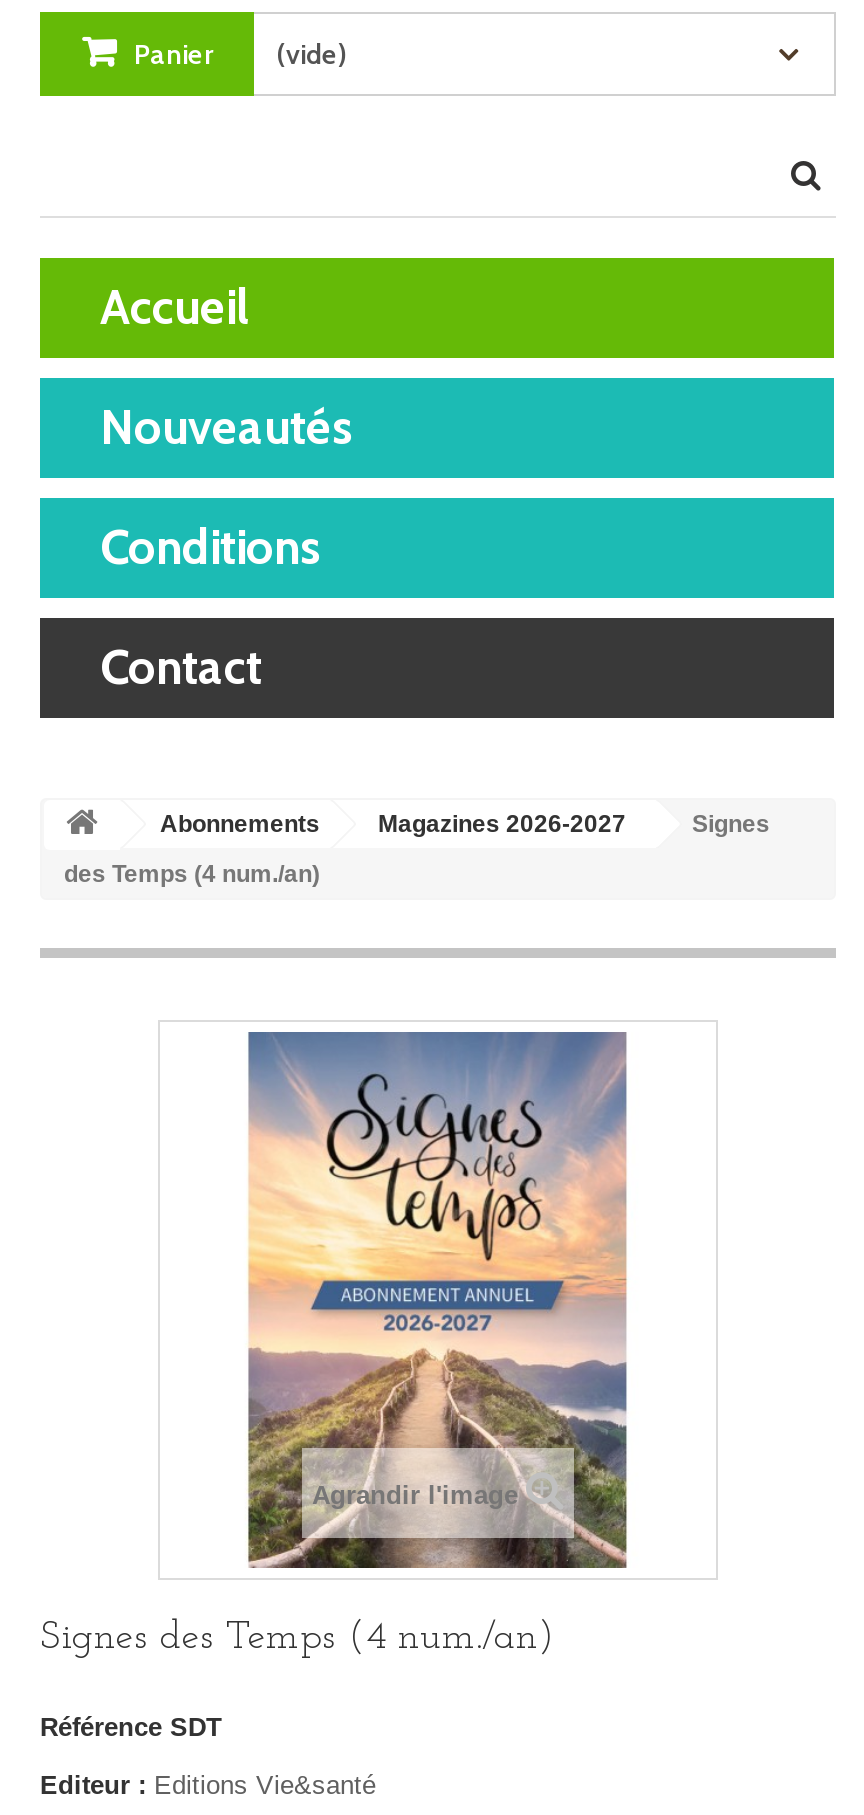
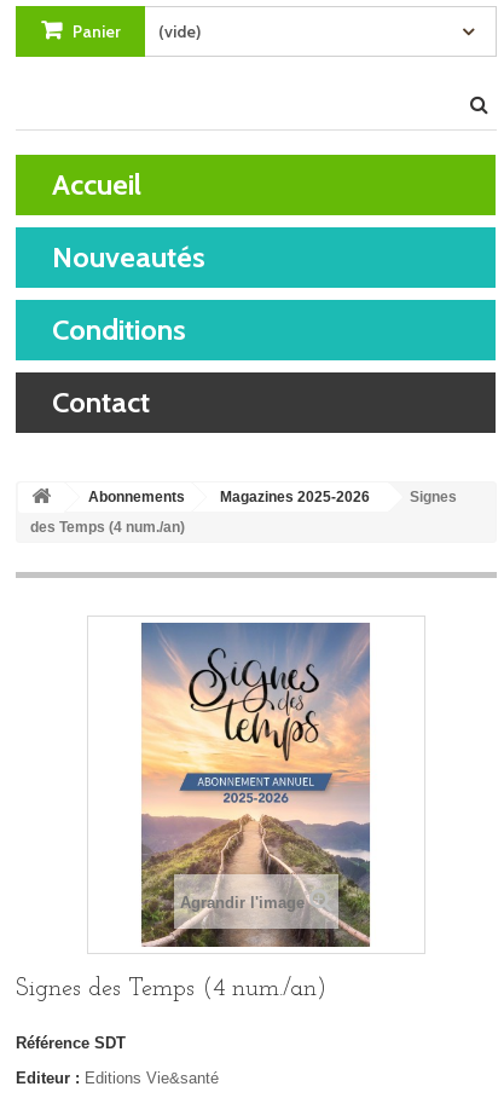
[378,810,626,838] Magazines 2026-2027 -> [220,489,370,505] Magazines 2025-2026

